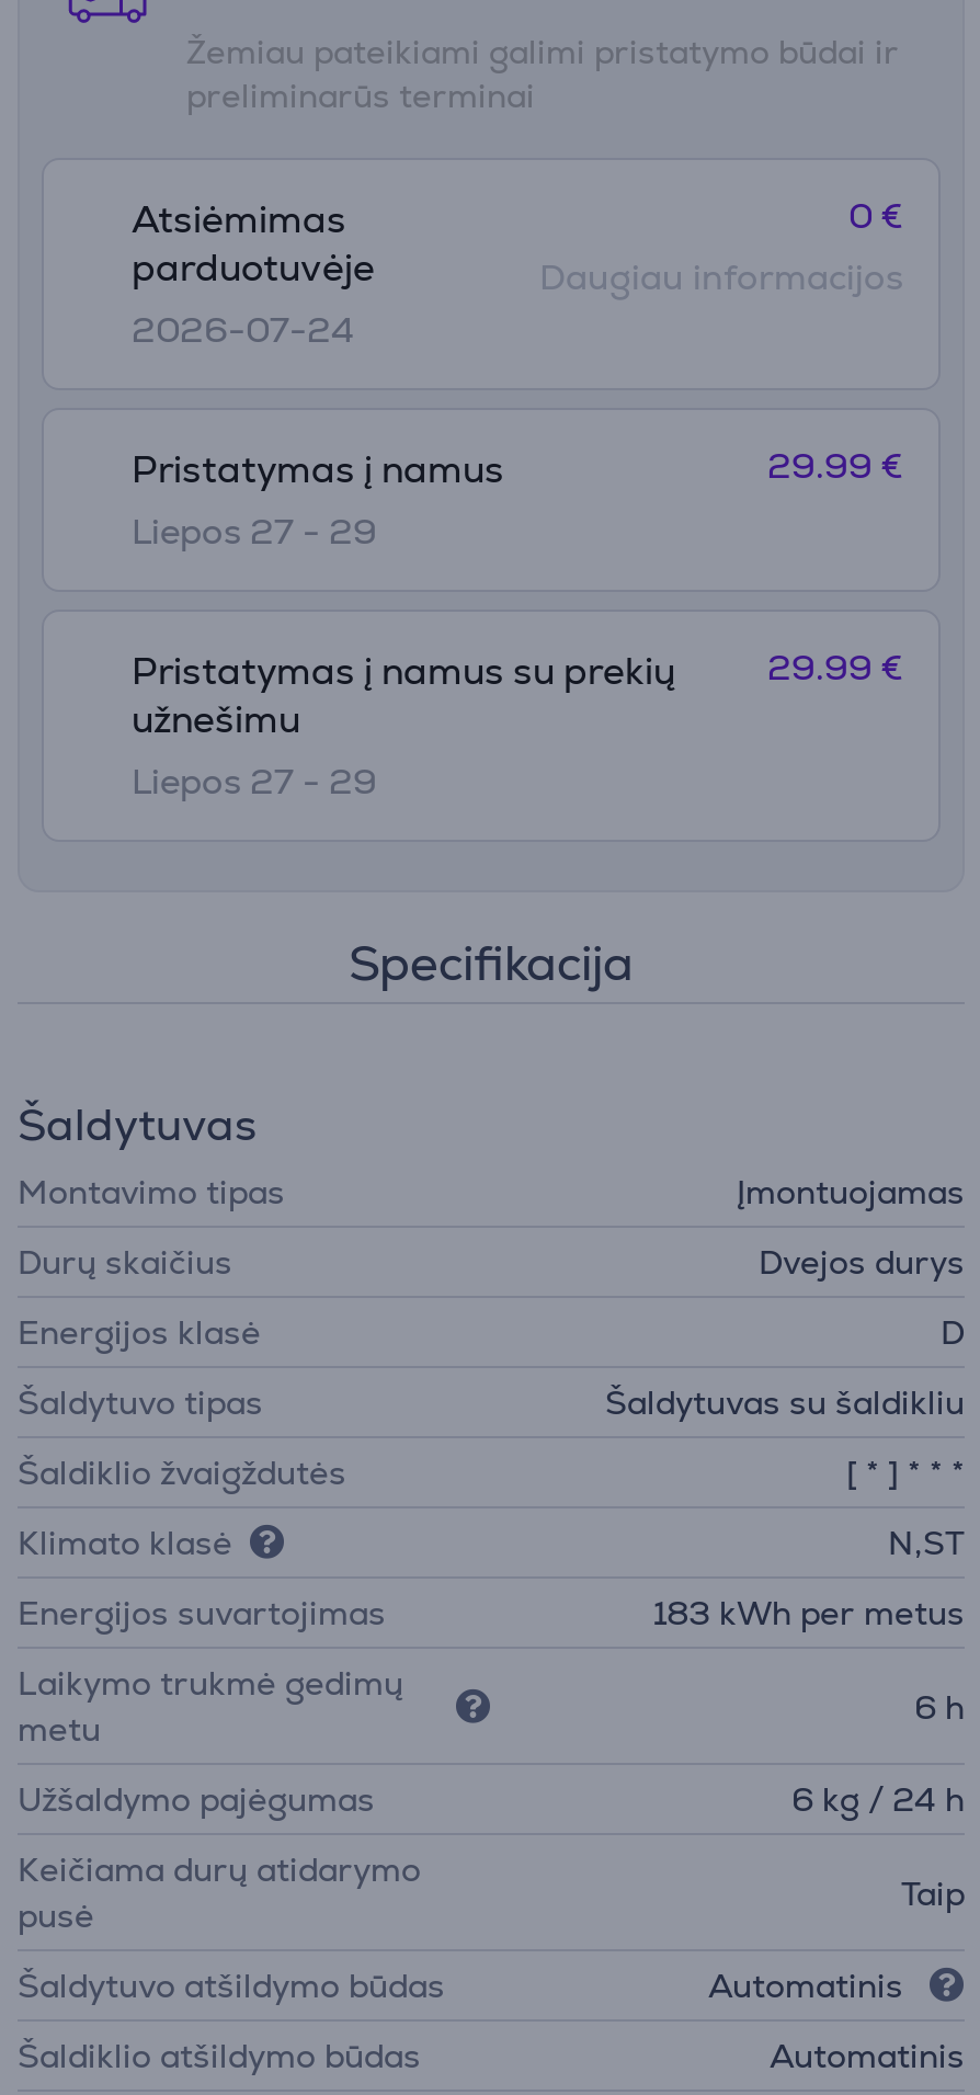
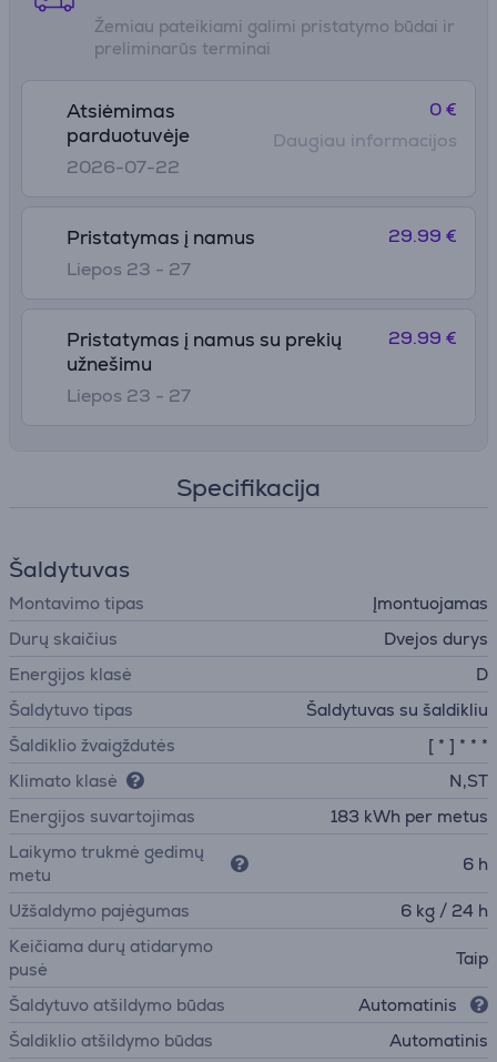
[132,307,355,353] 2026-07-24 -> [67,155,180,179] 2026-07-22
[132,509,377,555] Liepos 27 - 29 -> [67,257,191,281] Liepos 23 - 27
[132,759,377,805] Liepos 27 - 29 -> [67,384,191,407] Liepos 23 - 27

